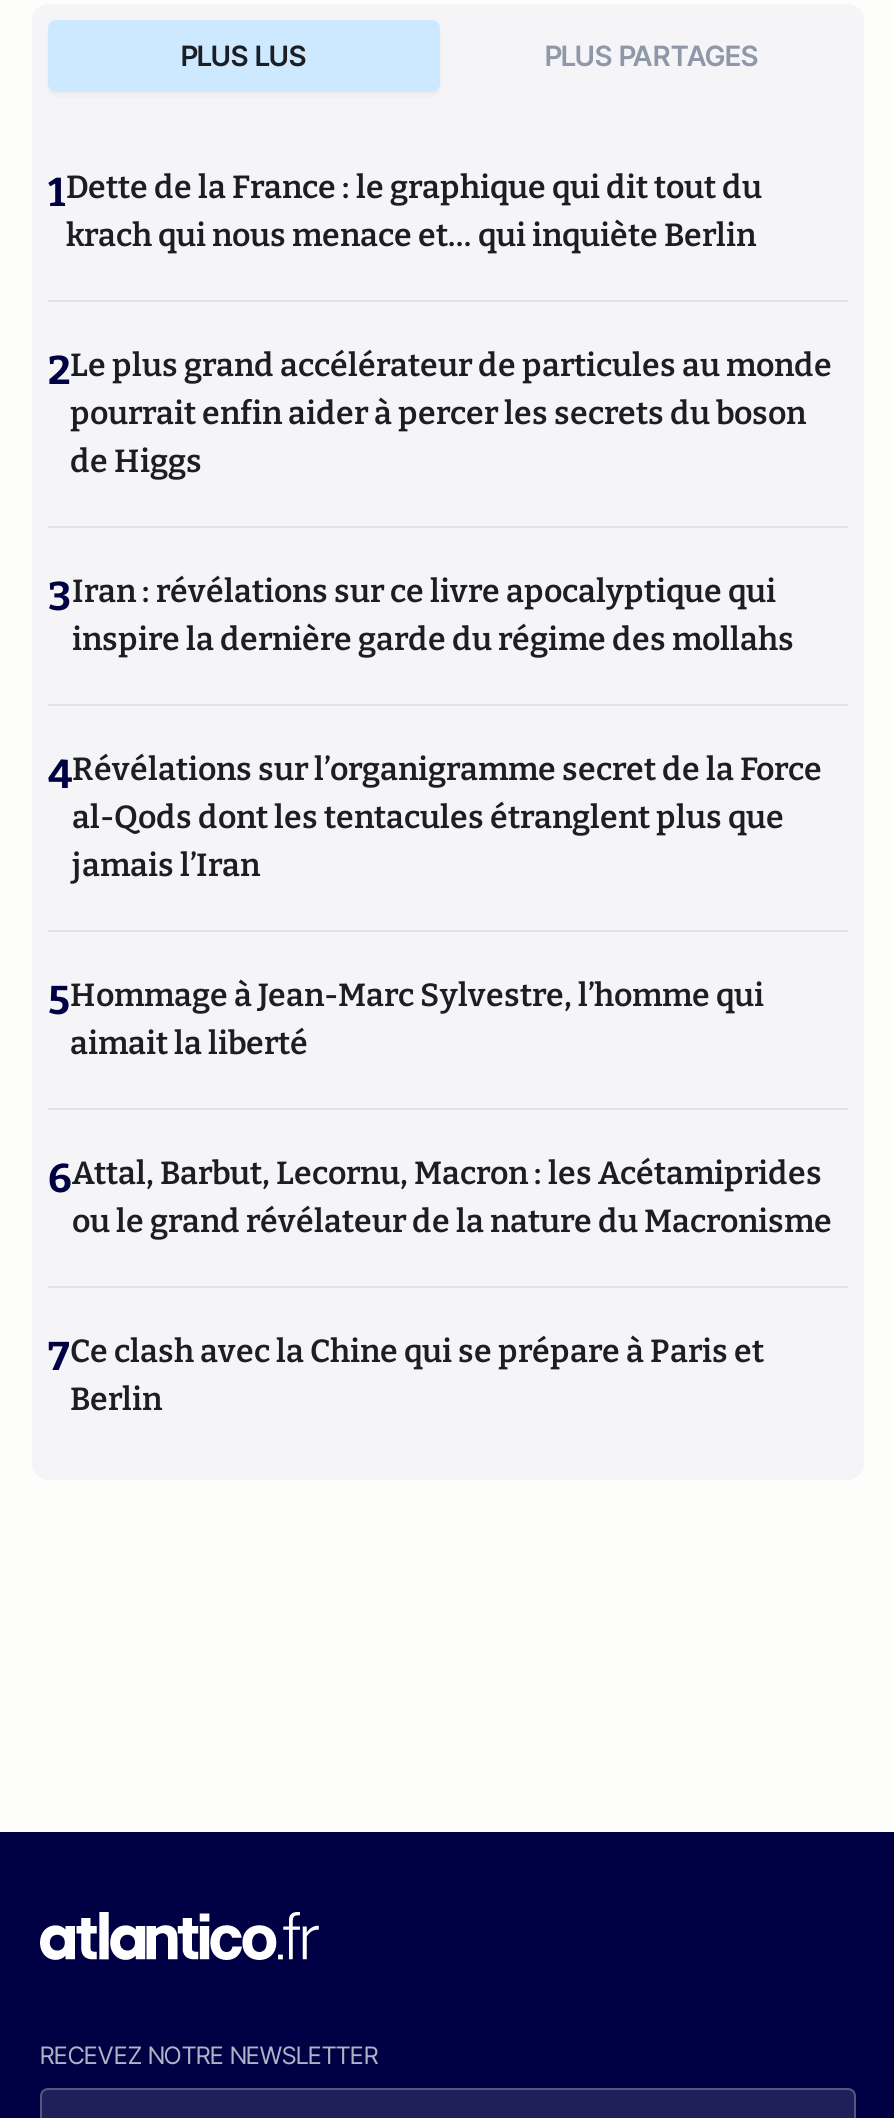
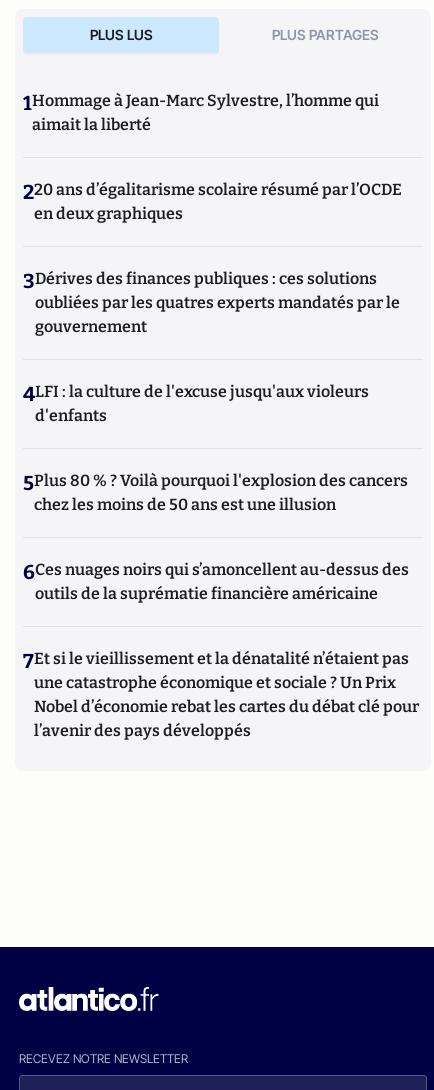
[48,168,832,1024] 1Dette de la France : le graphique qui dit tout du | krach qui nous menace et… qui inquiète Berlin | 2Le plus grand accélérateur de particules au monde | pourrait enfin aider à percer les secrets du boson | de Higgs | 3Iran : révélations sur ce livre apocalyptique qui | inspire la dernière garde du régime des mollahs | 4Révélations sur l’organigramme secret de la Force | al-Qods dont les tentacules étranglent plus que | jamais l’Iran | 5Hommage à Jean-Marc Sylvestre, l’homme qui -> [23,91,379,115] 1Hommage à Jean-Marc Sylvestre, l’homme qui
moved [70,1024,308,1062] -> [32,115,151,134]: aimait la liberté
[48,1154,832,1418] 6Attal, Barbut, Lecornu, Macron : les Acétamiprides | ou le grand révélateur de la nature du Macronisme | 7Ce clash avec la Chine qui se prépare à Paris et | Berlin -> [23,180,419,740] 220 ans d’égalitarisme scolaire résumé par l’OCDE | en deux graphiques | 3Dérives des finances publiques : ces solutions | oubliées par les quatres experts mandatés par le | gouvernement | 4LFI : la culture de l'excuse jusqu'aux violeurs | d'enfants | 5Plus 80 % ? Voilà pourquoi l'explosion des cancers | chez les moins de 50 ans est une illusion | 6Ces nuages noirs qui s’amoncellent au-dessus des | outils de la suprématie financière américaine | 7Et si le vieillissement et la dénatalité n’étaient pas | une catastrophe économique et sociale ? Un Prix | Nobel d’économie rebat les cartes du débat clé pour | l’avenir des pays développés

